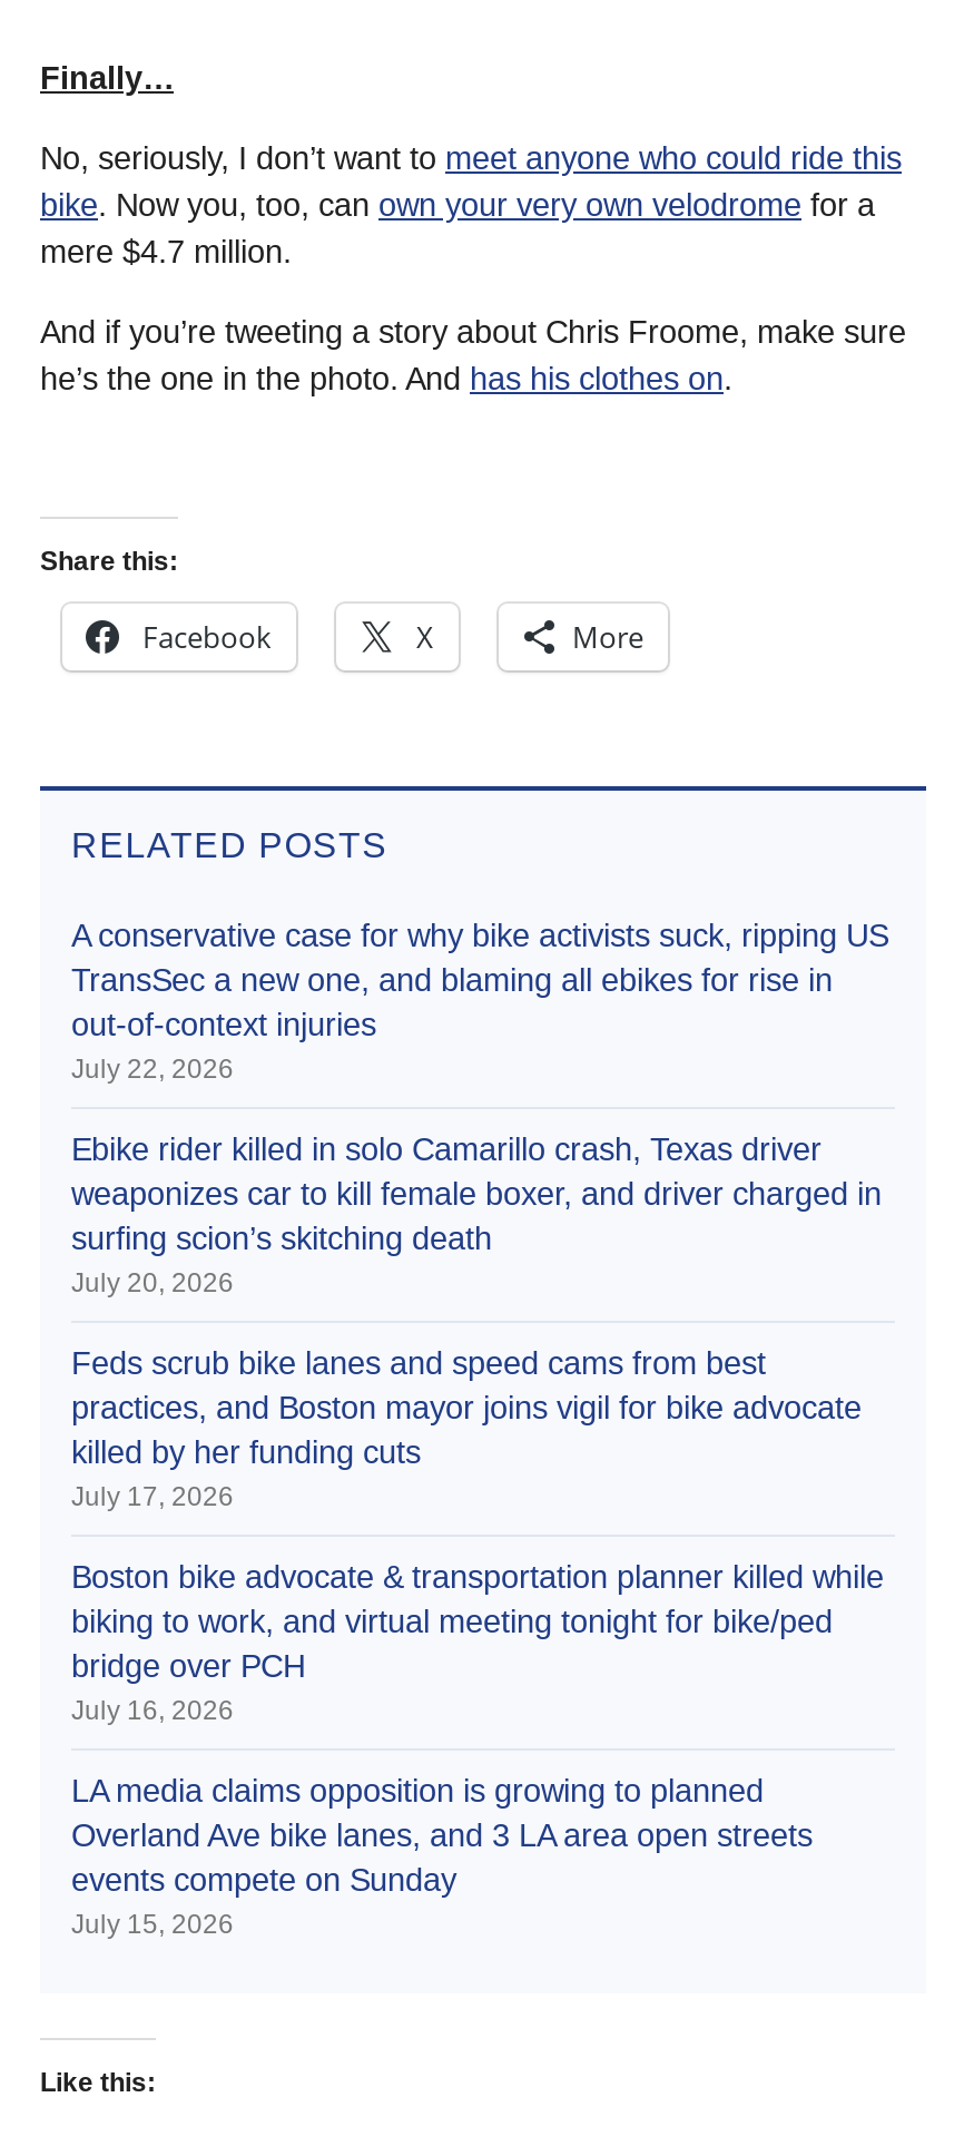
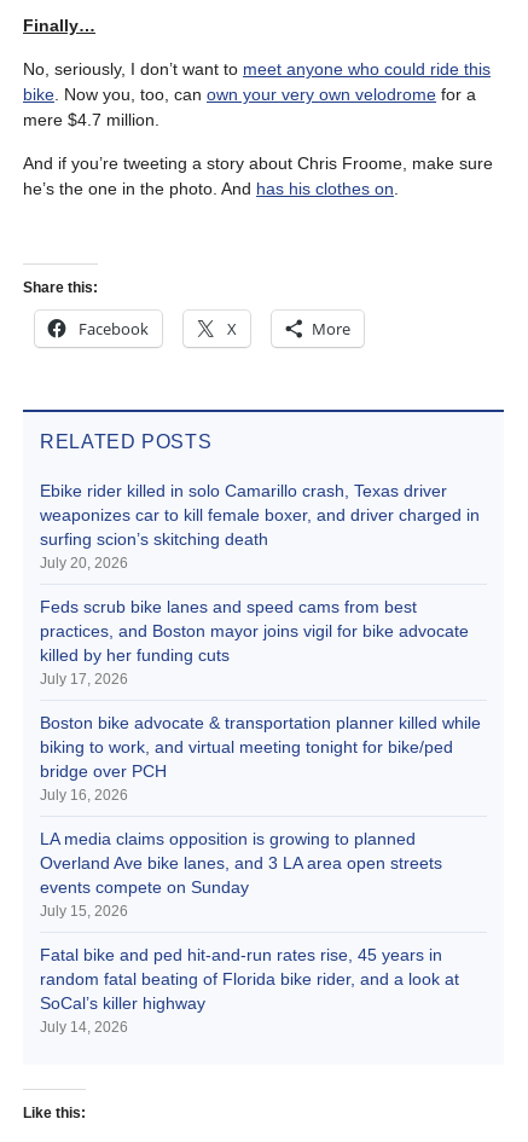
[71,917,888,1084] A conservative case for why bike activists suck, ripping US | TransSec a new one, and blaming all ebikes for rise in | out-of-context injuries | July 22, 2026 -> none
moved [71,1131,884,1940] -> [40,481,481,919]: Ebike rider killed in solo Camarillo crash, Texas driver | weaponizes car to kill female boxer, and driver charged in | surfing scion’s skitching death | ... | events compete on Sunday | July 15, 2026
none -> [40,945,459,1035] Fatal bike and ped hit-and-run rates rise, 45 years in | random fatal beating of Florida bike rider, and a look at | SoCal’s killer highway | July 14, 2026

